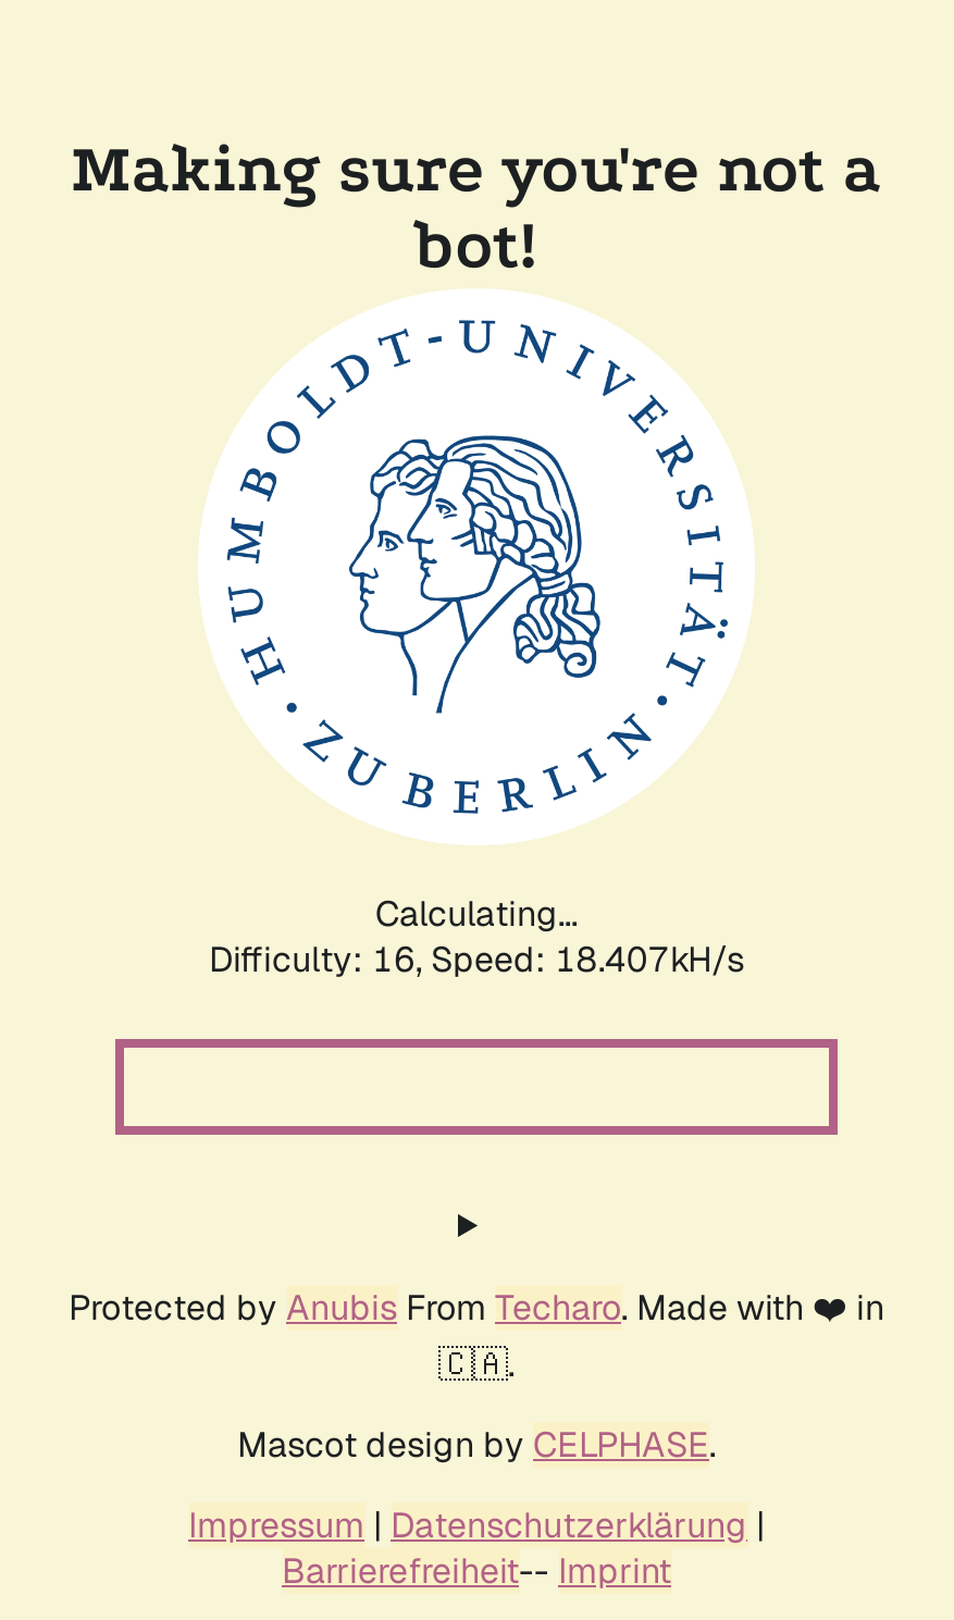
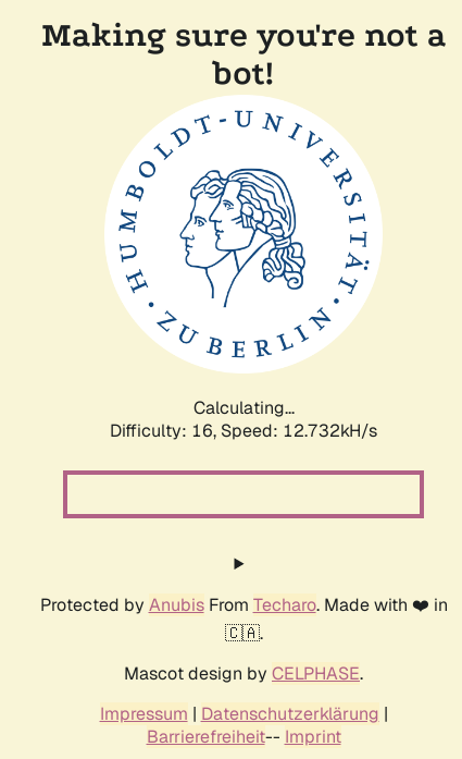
[209,937,744,982] Difficulty: 16, Speed: 18.407kH/s -> [110,419,377,442] Difficulty: 16, Speed: 12.732kH/s

